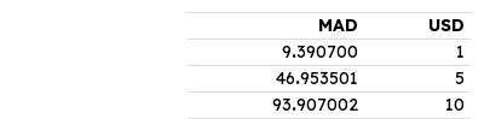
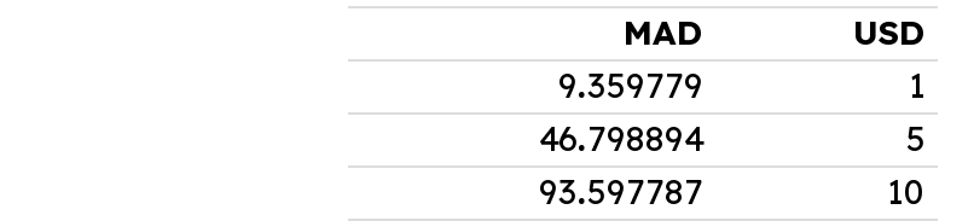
[282,41,358,62] 9.390700 -> [558,64,703,107] 9.359779
[276,67,358,89] 46.953501 -> [539,117,703,160] 46.798894
[272,94,358,115] 93.907002 -> [539,170,703,213] 93.597787

